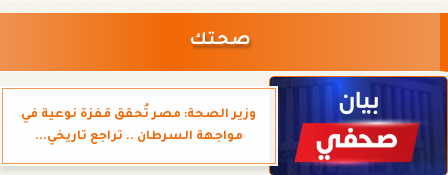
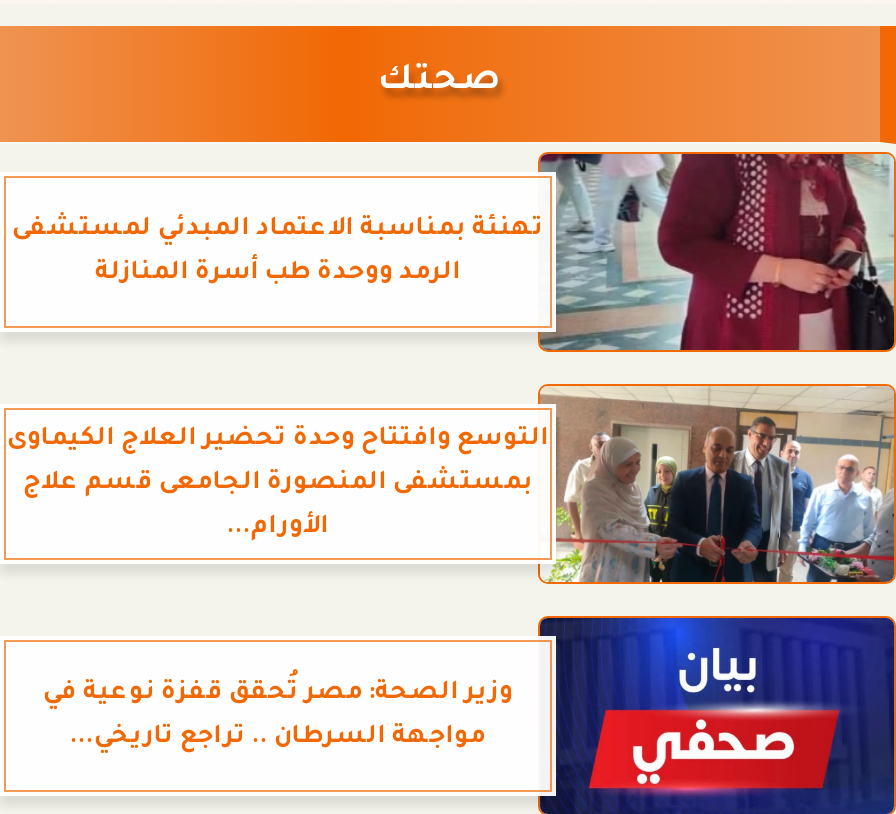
none -> [6,382,890,608] [image] | التوسع وافتتاح وحدة تحضير العلاج الكيماوى | بمستشفى المنصورة الجامعى قسم علاج | الأورام...
none -> [12,152,890,354] [image] | تهنئة بمناسبة الاعتماد المبدئي لمستشفى | الرمد ووحدة طب أسرة المنازلة

